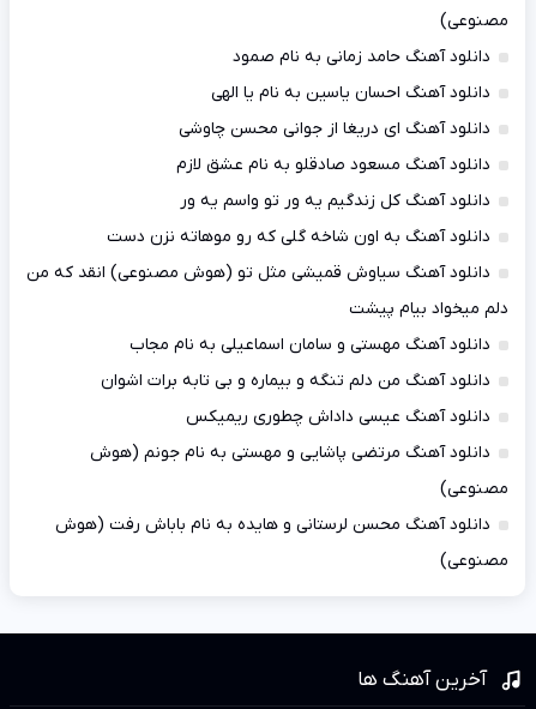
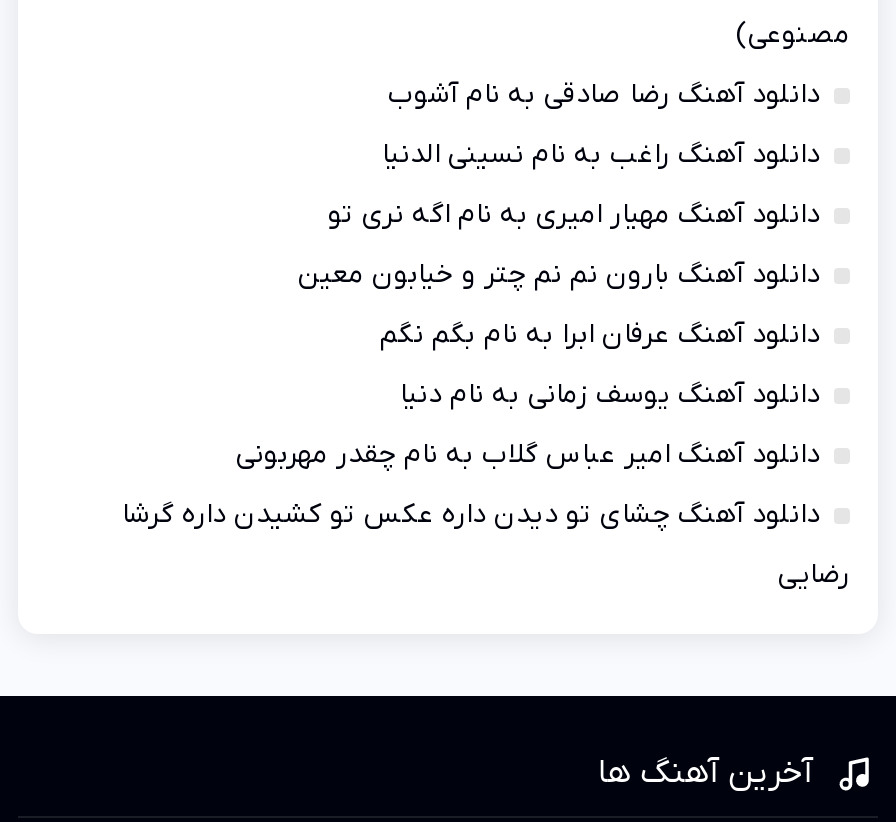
[26,46,508,572] دانلود آهنگ حامد زمانی به نام صمود | دانلود آهنگ احسان یاسین به نام یا الهی | دانلود آهنگ ای دریغا از جوانی محسن چاوشی | دانلود آهنگ مسعود صادقلو به نام عشق لازم | دانلود آهنگ کل زندگیم یه ور تو واسم یه ور | دانلود آهنگ به اون شاخه گلی که رو موهاته نزن دست | دانلود آهنگ سیاوش قمیشی مثل تو (هوش مصنوعی) انقد که من | دلم میخواد بیام پیشت | دانلود آهنگ مهستی و سامان اسماعیلی به نام مجاب | دانلود آهنگ من دلم تنگه و بیماره و بی تابه برات اشوان | دانلود آهنگ عیسی داداش چطوری ریمیکس | دانلود آهنگ مرتضی پاشایی و مهستی به نام جونم (هوش | مصنوعی) | دانلود آهنگ محسن لرستانی و هایده به نام باباش رفت (هوش | مصنوعی) -> [122,76,850,594] دانلود آهنگ رضا صادقی به نام آشوب | دانلود آهنگ راغب به نام نسینی الدنیا | دانلود آهنگ مهیار امیری به نام اگه نری تو | دانلود آهنگ بارون نم نم چتر و خیابون معین | دانلود آهنگ عرفان ابرا به نام بگم نگم | دانلود آهنگ یوسف زمانی به نام دنیا | دانلود آهنگ امیر عباس گلاب به نام چقدر مهربونی | دانلود آهنگ چشای تو دیدن داره عکس تو کشیدن داره گرشا | رضایی

